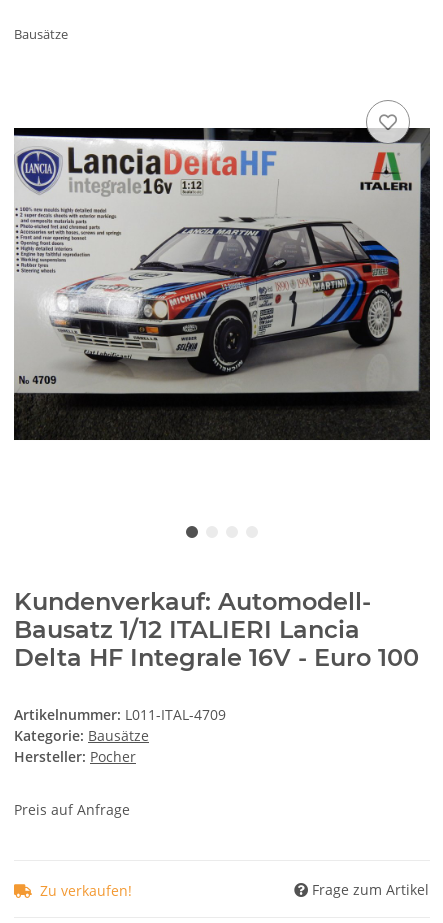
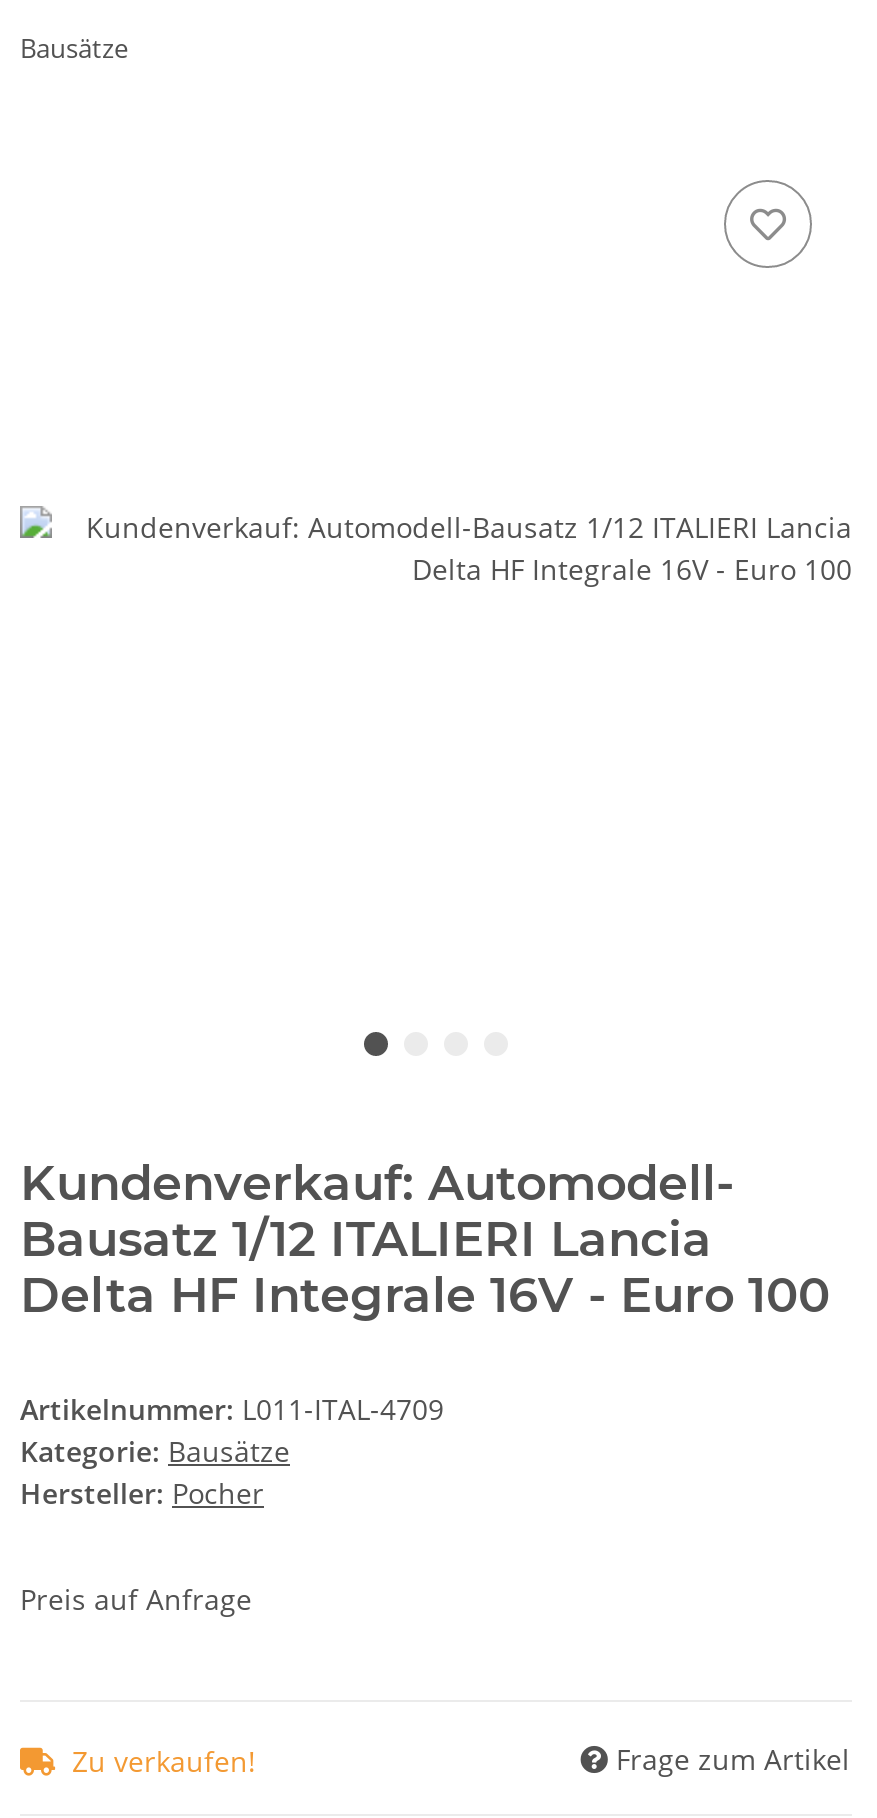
[13,127,431,441] [image] -> none

